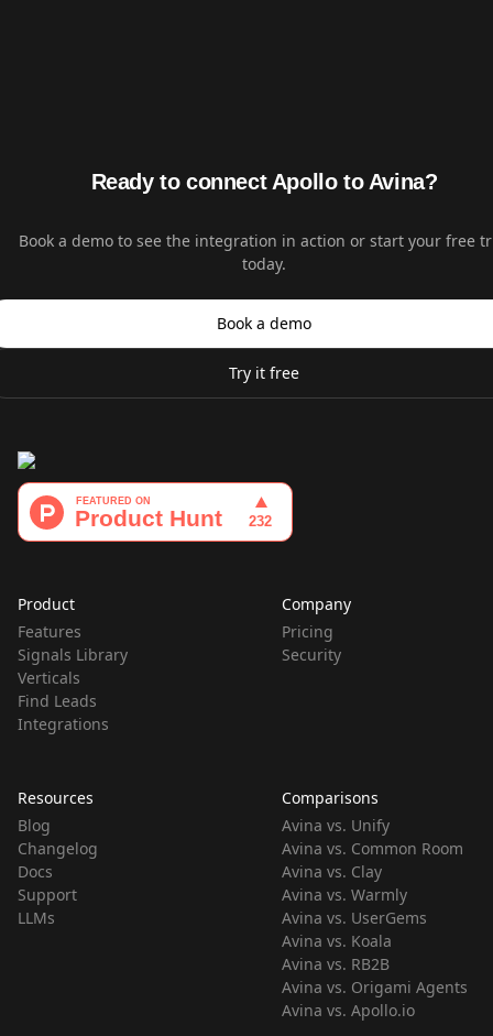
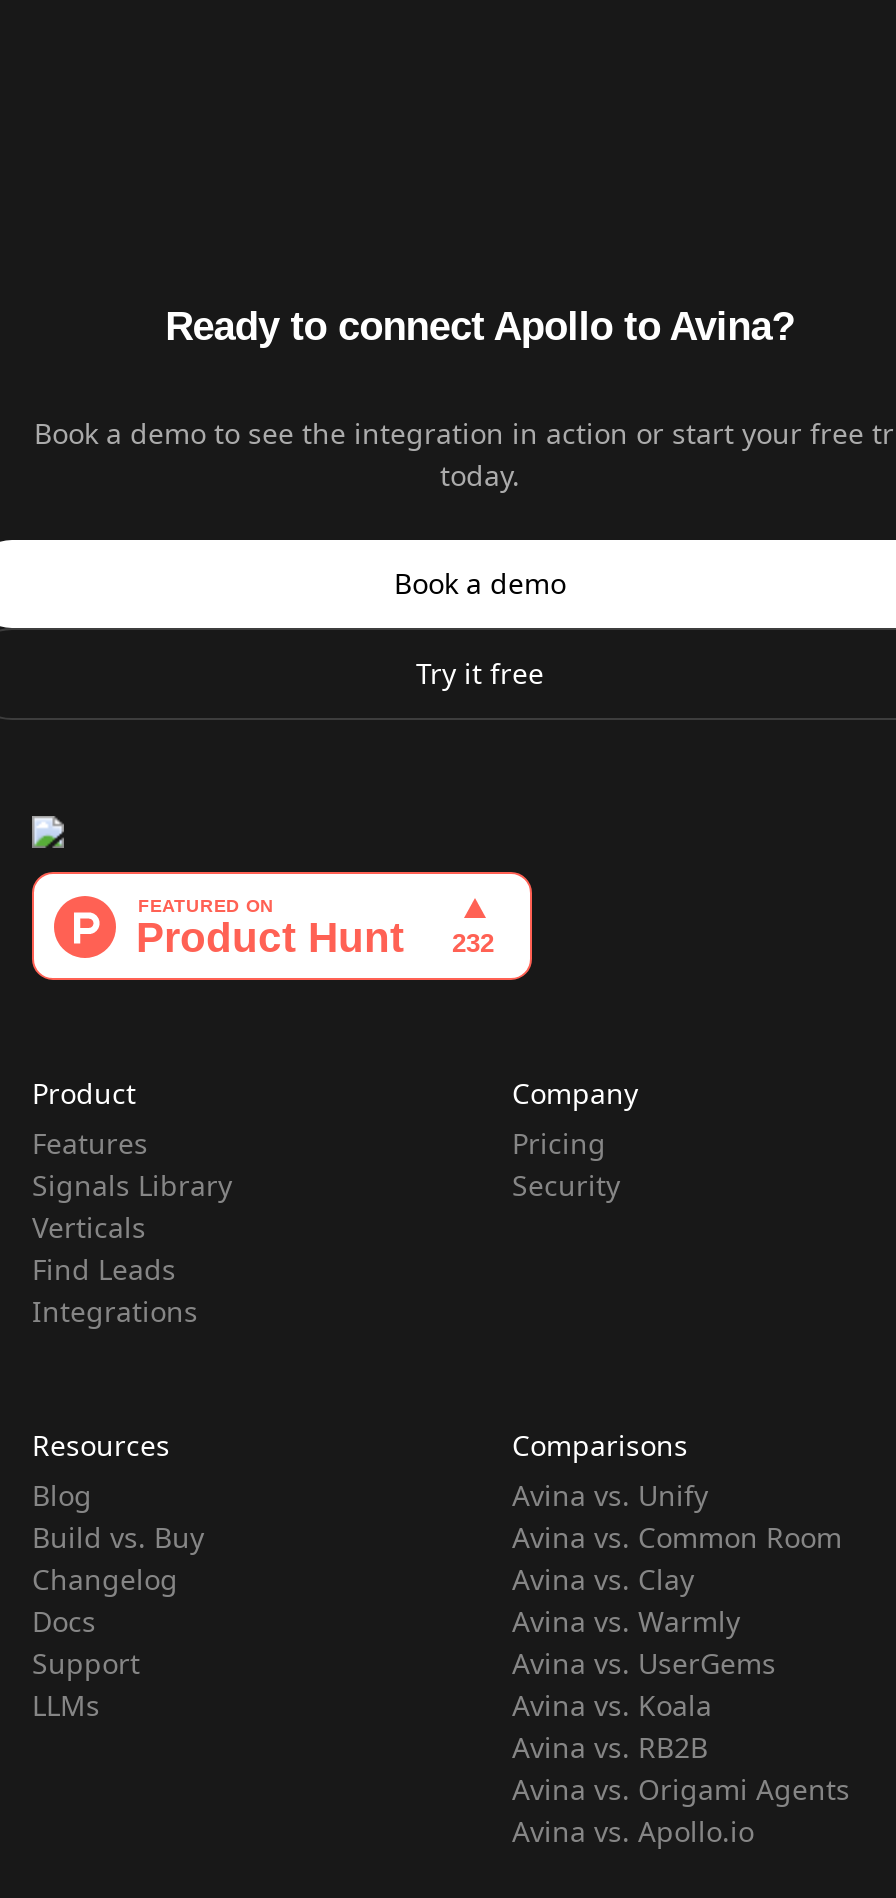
moved [18,838,98,928] -> [32,1561,178,1725]: Changelog | Docs | Support | LLMs
none -> [32,1519,204,1557] Build vs. Buy

